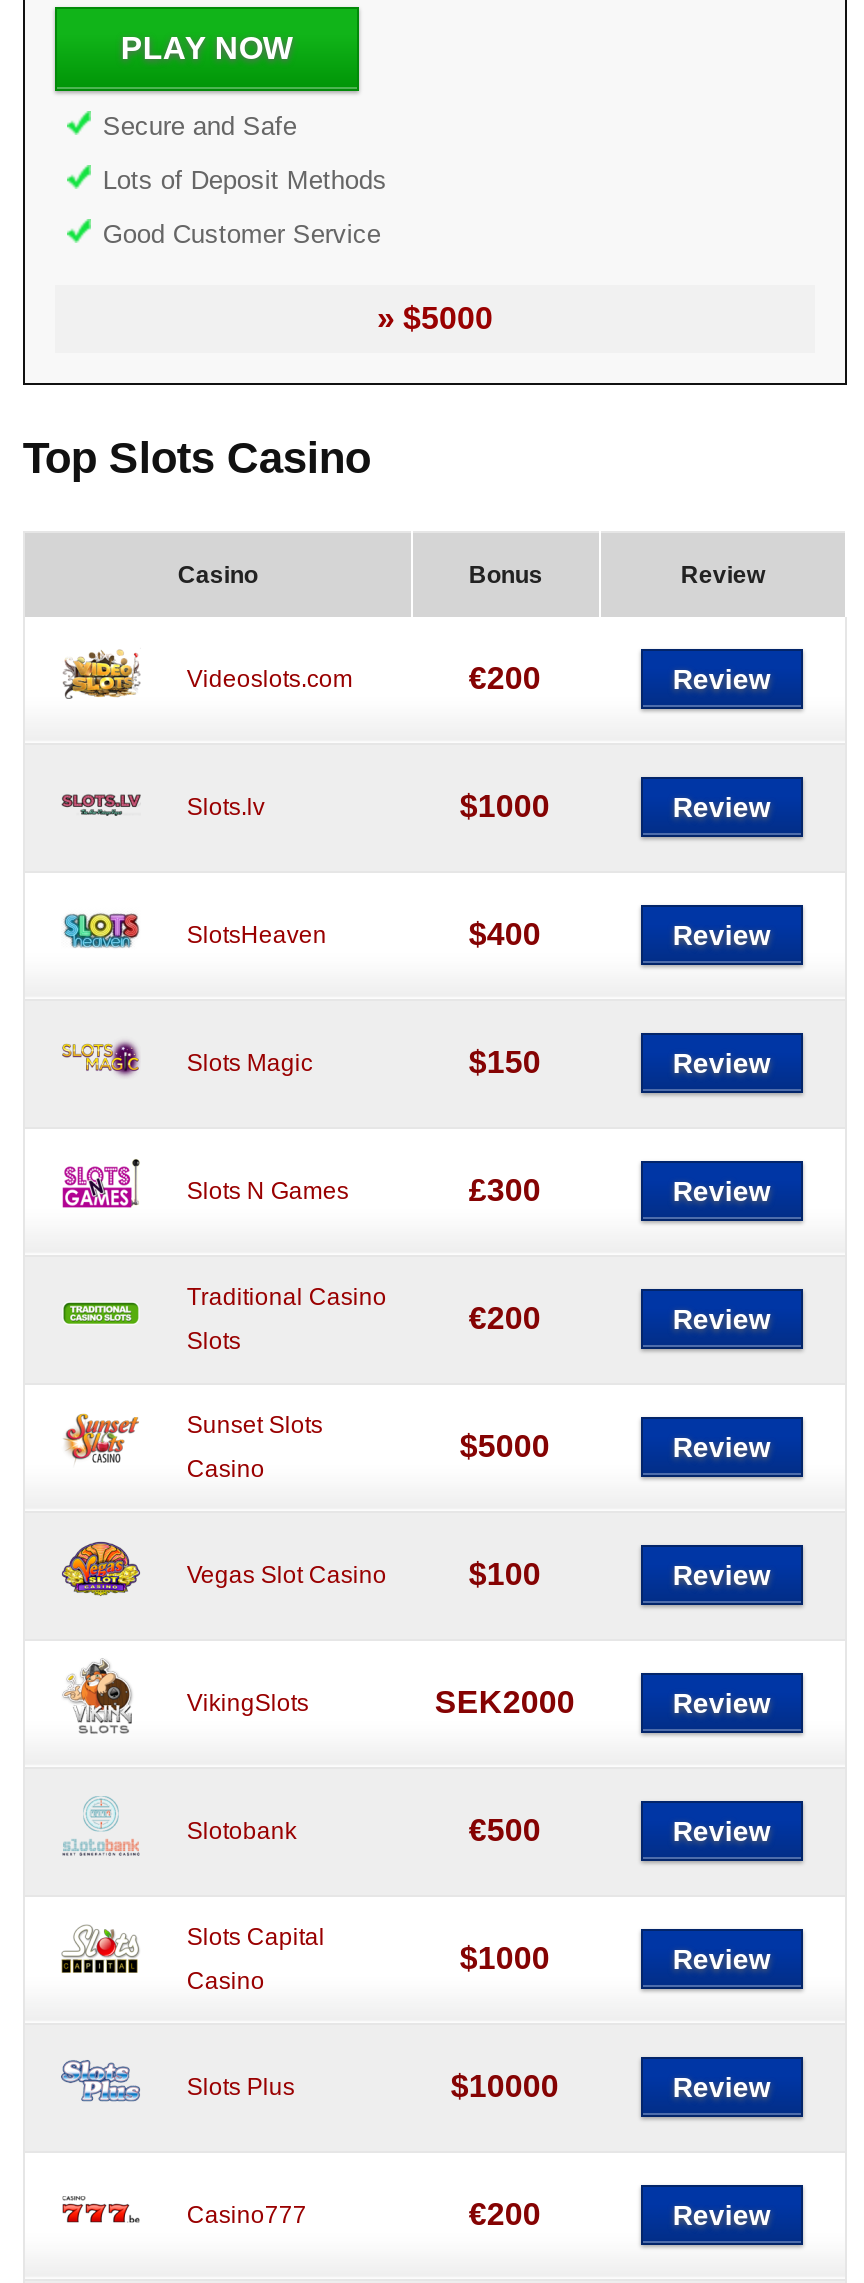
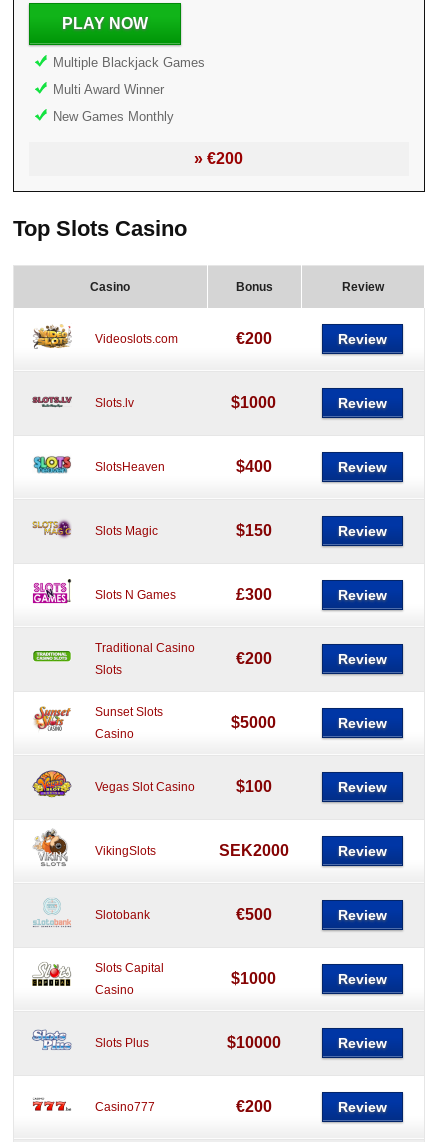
[103,111,297,141] Secure and Safe -> [53,55,205,70] Multiple Blackjack Games
[103,165,387,195] Lots of Deposit Methods -> [53,82,164,97] Multi Award Winner
[103,219,381,249] Good Customer Service -> [53,109,174,124] New Games Monthly
[377,301,493,335] » $5000 -> [194,150,243,167] » €200

